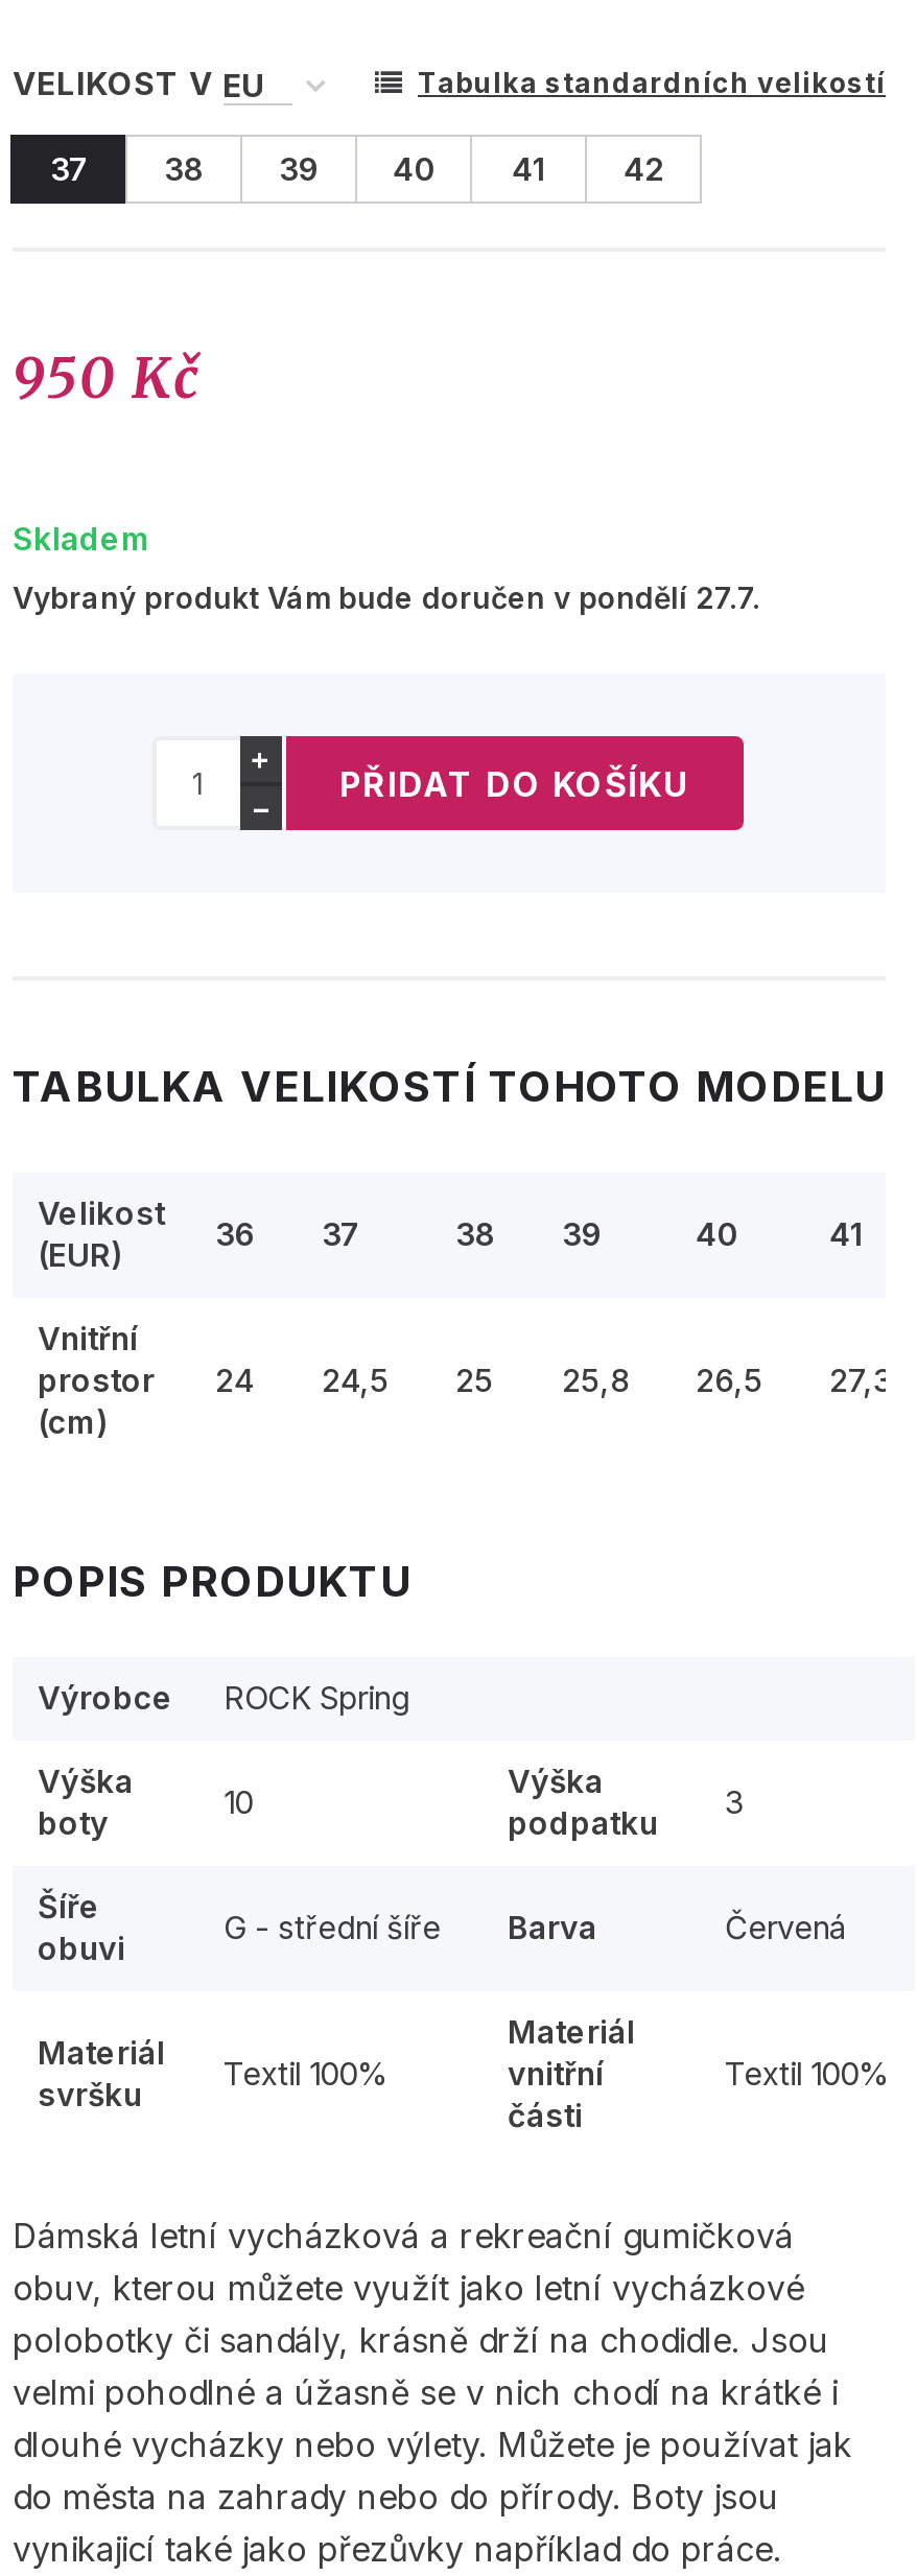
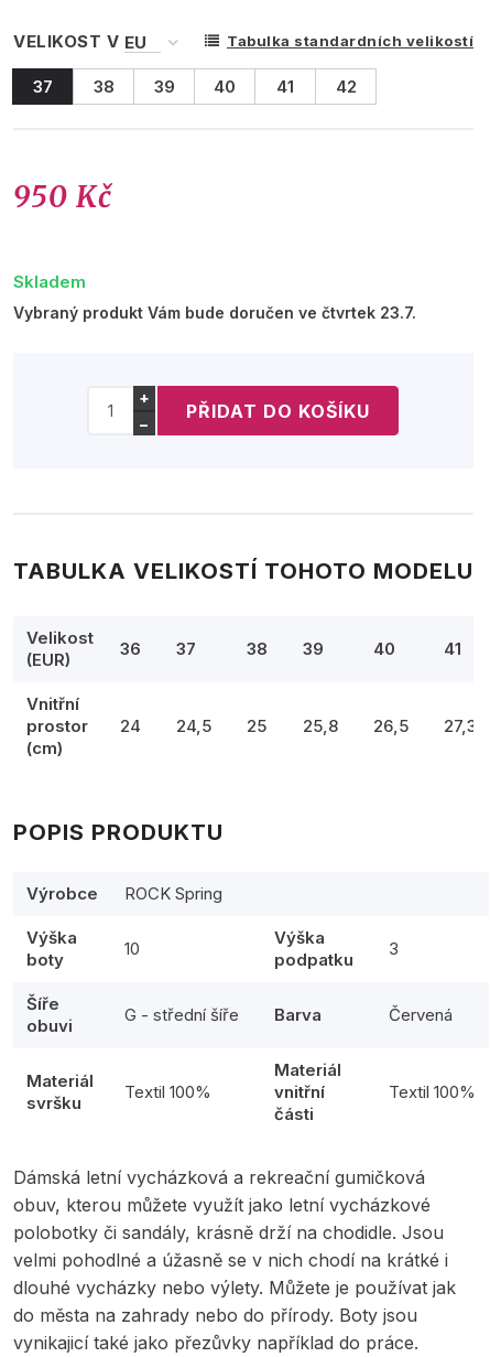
[13,580,760,615] Vybraný produkt Vám bude doručen v pondělí 27.7. -> [13,303,416,322] Vybraný produkt Vám bude doručen ve čtvrtek 23.7.

